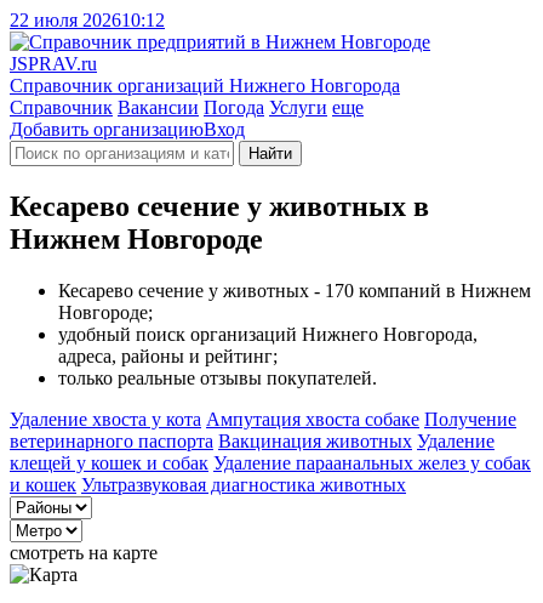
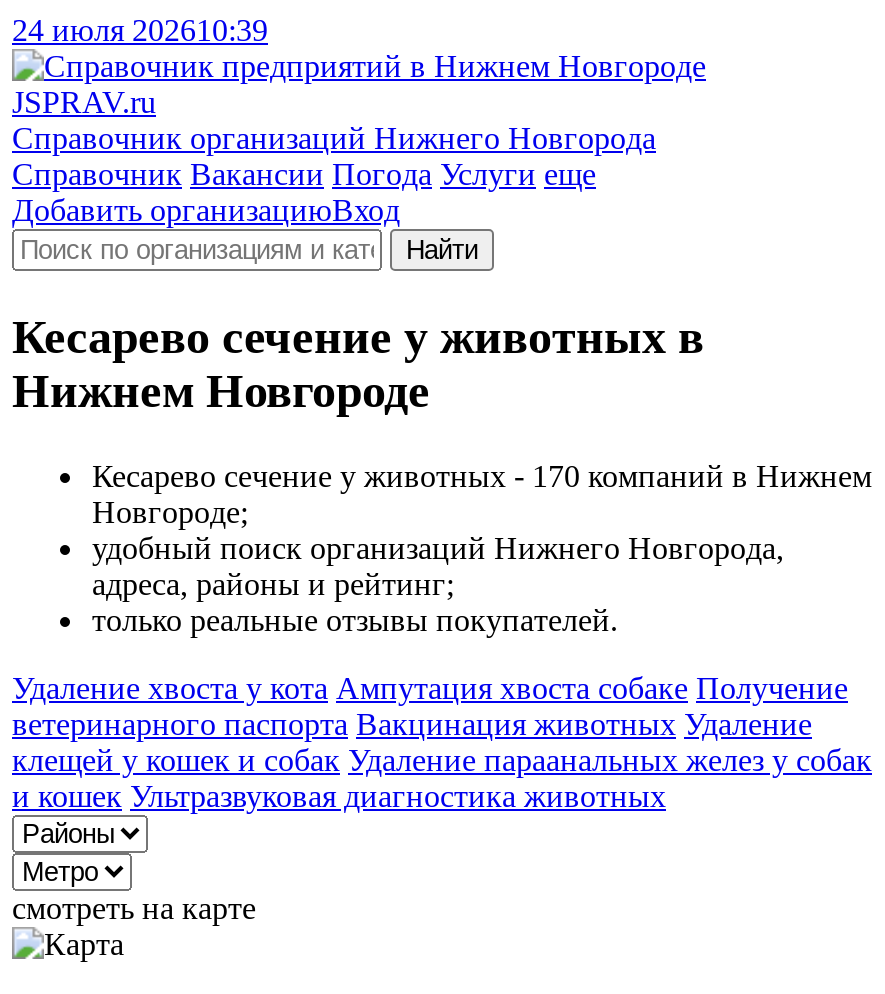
[10,10,165,30] 22 июля 202610:12 -> [12,13,268,47] 24 июля 202610:39

